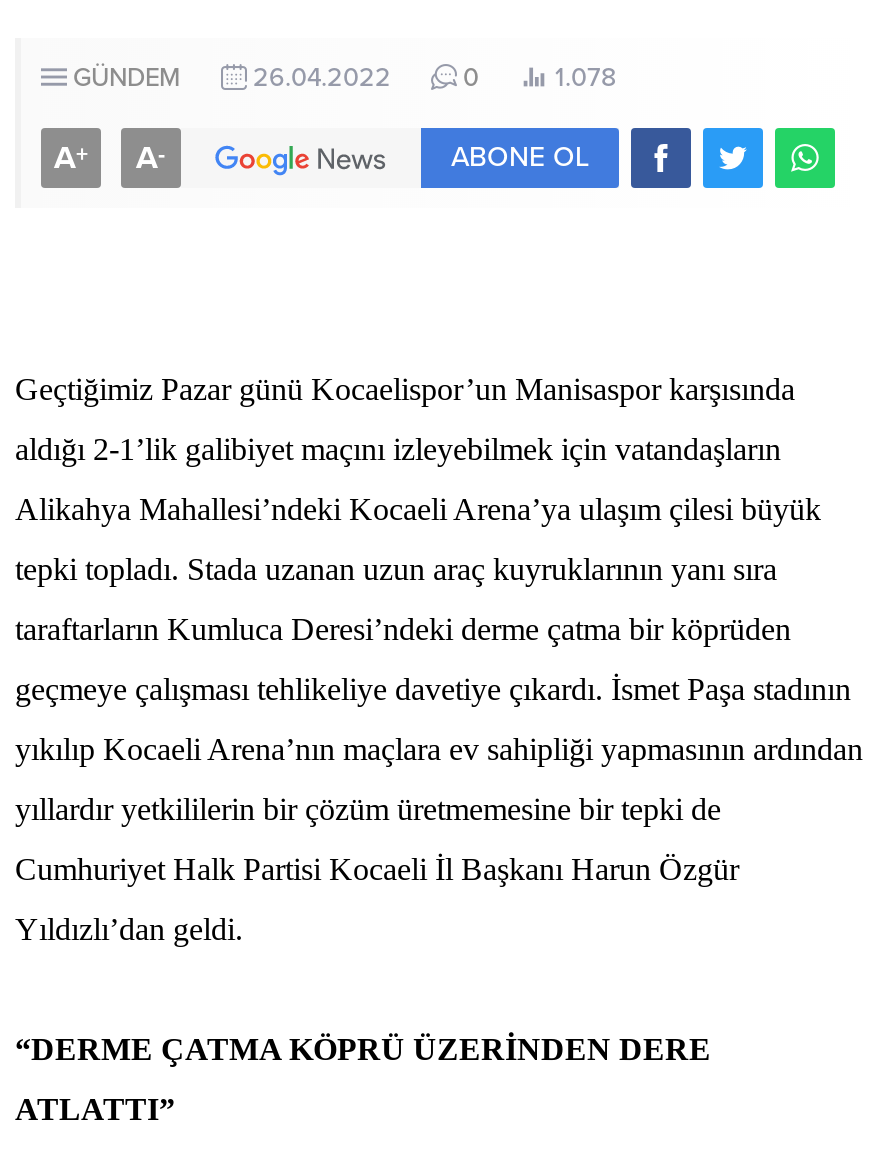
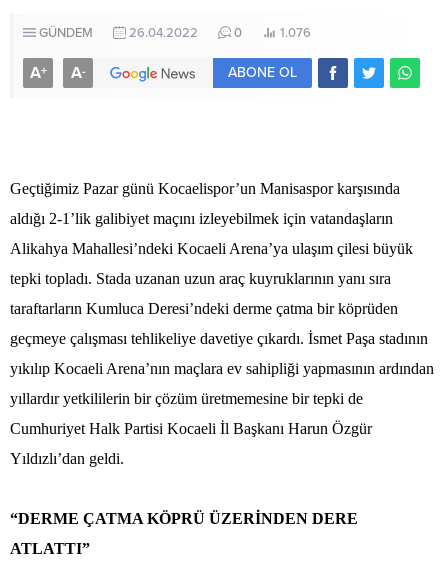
[555,62,617,94] 1.078 -> [280,25,311,41] 1.076

